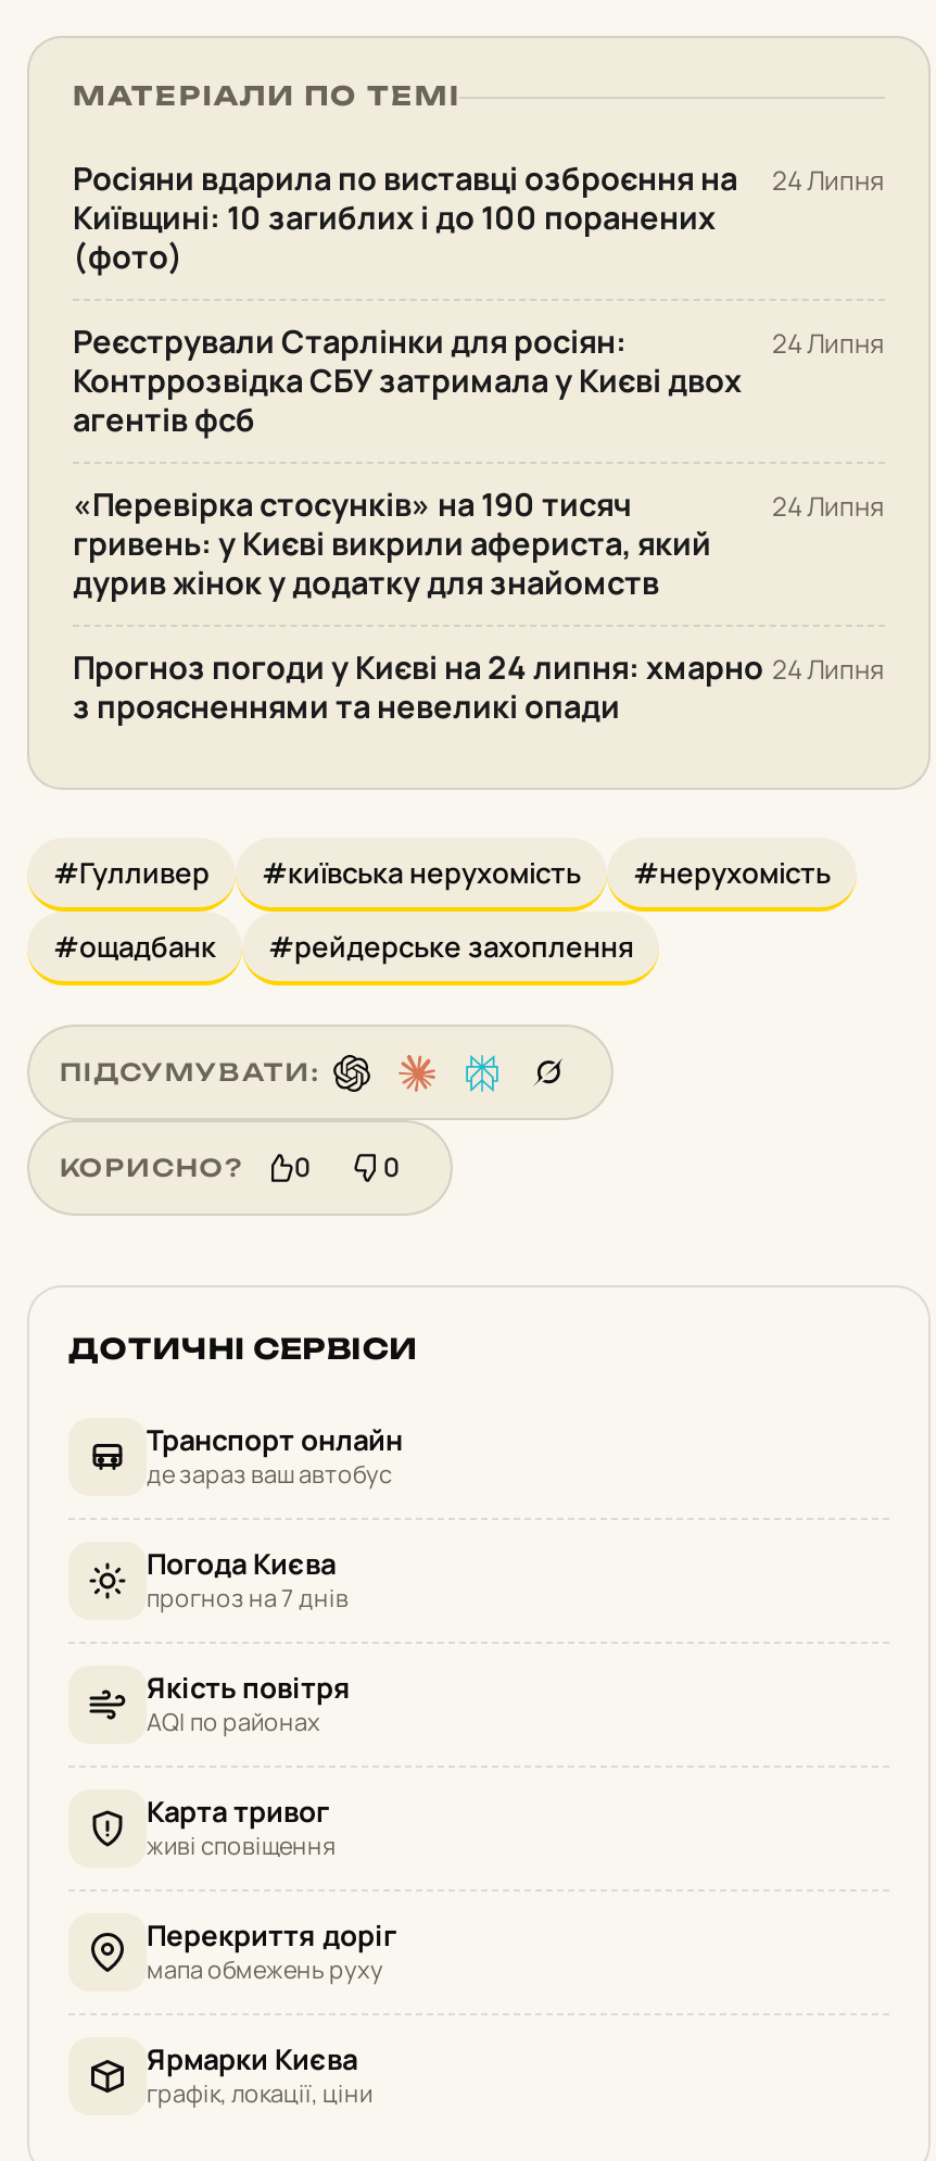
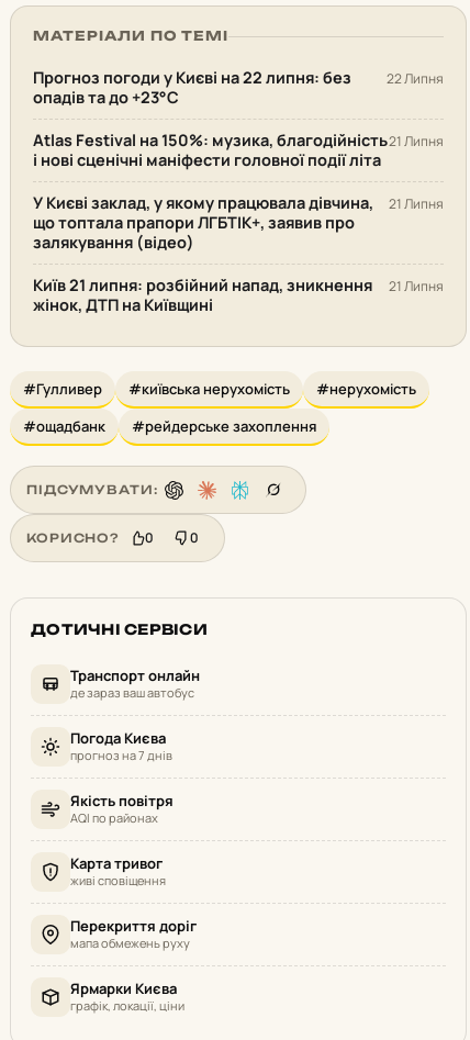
[73,158,737,277] Росіяни вдарила по виставці озброєння на | Київщині: 10 загиблих і до 100 поранених | (фото) -> [33,67,351,108] Прогноз погоди у Києві на 22 липня: без | опадів та до +23°С
[772,162,885,199] 24 Липня -> [387,69,444,88] 22 Липня
[73,321,742,440] Реєстрували Старлінки для росіян: | Контррозвідка СБУ затримала у Києві двох | агентів фсб -> [33,130,388,170] Atlas Festival на 150%: музика, благодійність | і нові сценічні маніфести головної події літа
[772,325,885,362] 24 Липня -> [389,132,444,150] 21 Липня
[73,483,711,603] «Перевірка стосунків» на 190 тисяч | гривень: у Києві викрили афериста, який | дурив жінок у додатку для знайомств -> [33,192,373,253] У Києві заклад, у якому працювала дівчина, | що топтала прапори ЛГБТІК+, заявив про | залякування (відео)
[772,488,885,525] 24 Липня -> [389,194,444,213] 21 Липня
[73,646,763,727] Прогноз погоди у Києві на 24 липня: хмарно | з проясненнями та невеликі опади -> [33,275,372,315] Київ 21 липня: розбійний напад, зникнення | жінок, ДТП на Київщині
[772,651,885,688] 24 Липня -> [389,277,444,295] 21 Липня

